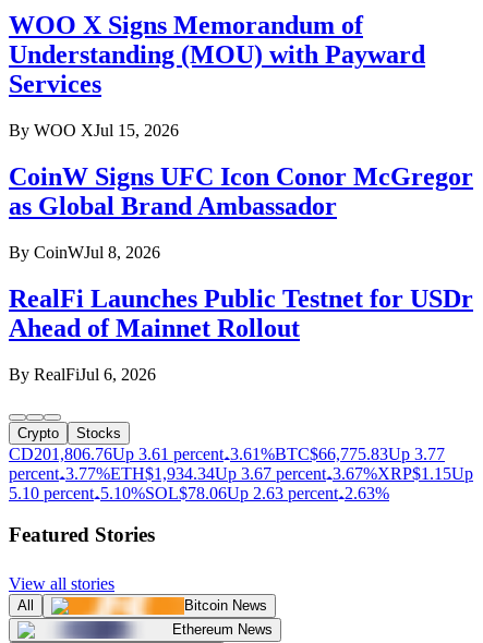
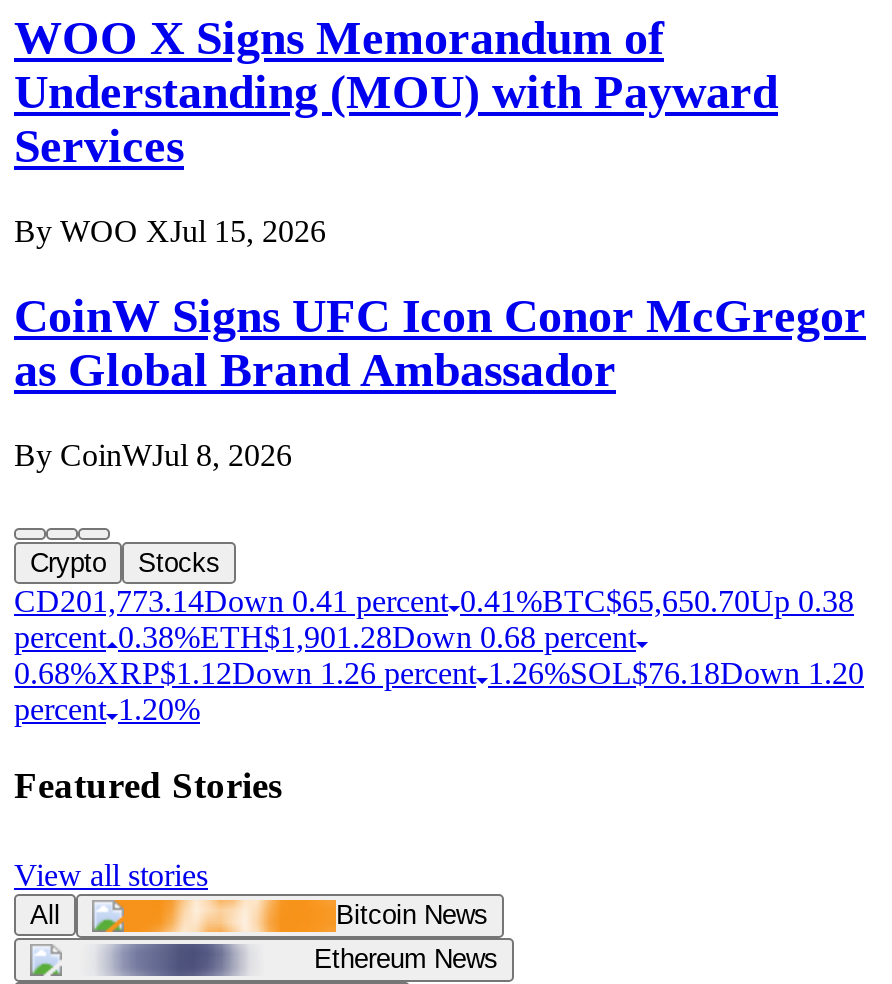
[9,284,473,383] RealFi Launches Public Testnet for USDr | Ahead of Mainnet Rollout | By RealFiJul 6, 2026 -> none
moved [17,425,121,441] -> [30,548,220,578]: Crypto | Stocks
[9,444,473,502] CD201,806.76Up 3.61 percent 3.61%BTC$66,775.83 Up 3.77 | percent 3.77%ETH$1,934.34 Up 3.67 percent 3.67%XRP$1.15 Up | 5.10 percent 5.10%SOL $78.06 Up 2.63 percent 2.63% -> [14,584,864,726] CD201,773.14Down 0.41 percent 0.41%BTC$65,650.70Up 0.38 | percent 0.38%ETH$1,901.28Down 0.68 percent | 0.68%XRP$1.12Down 1.26 percent 1.26%SOL $76.18Down 1.20 | percent 1.20%

